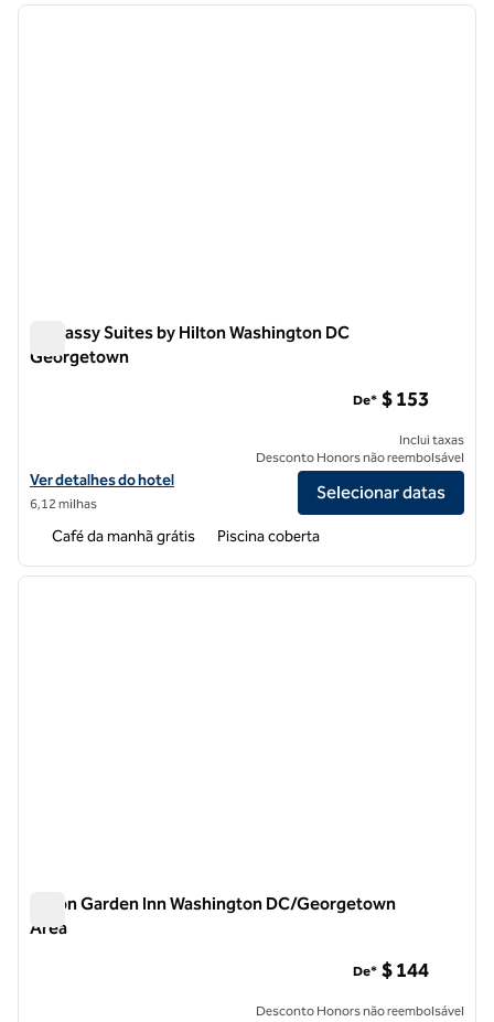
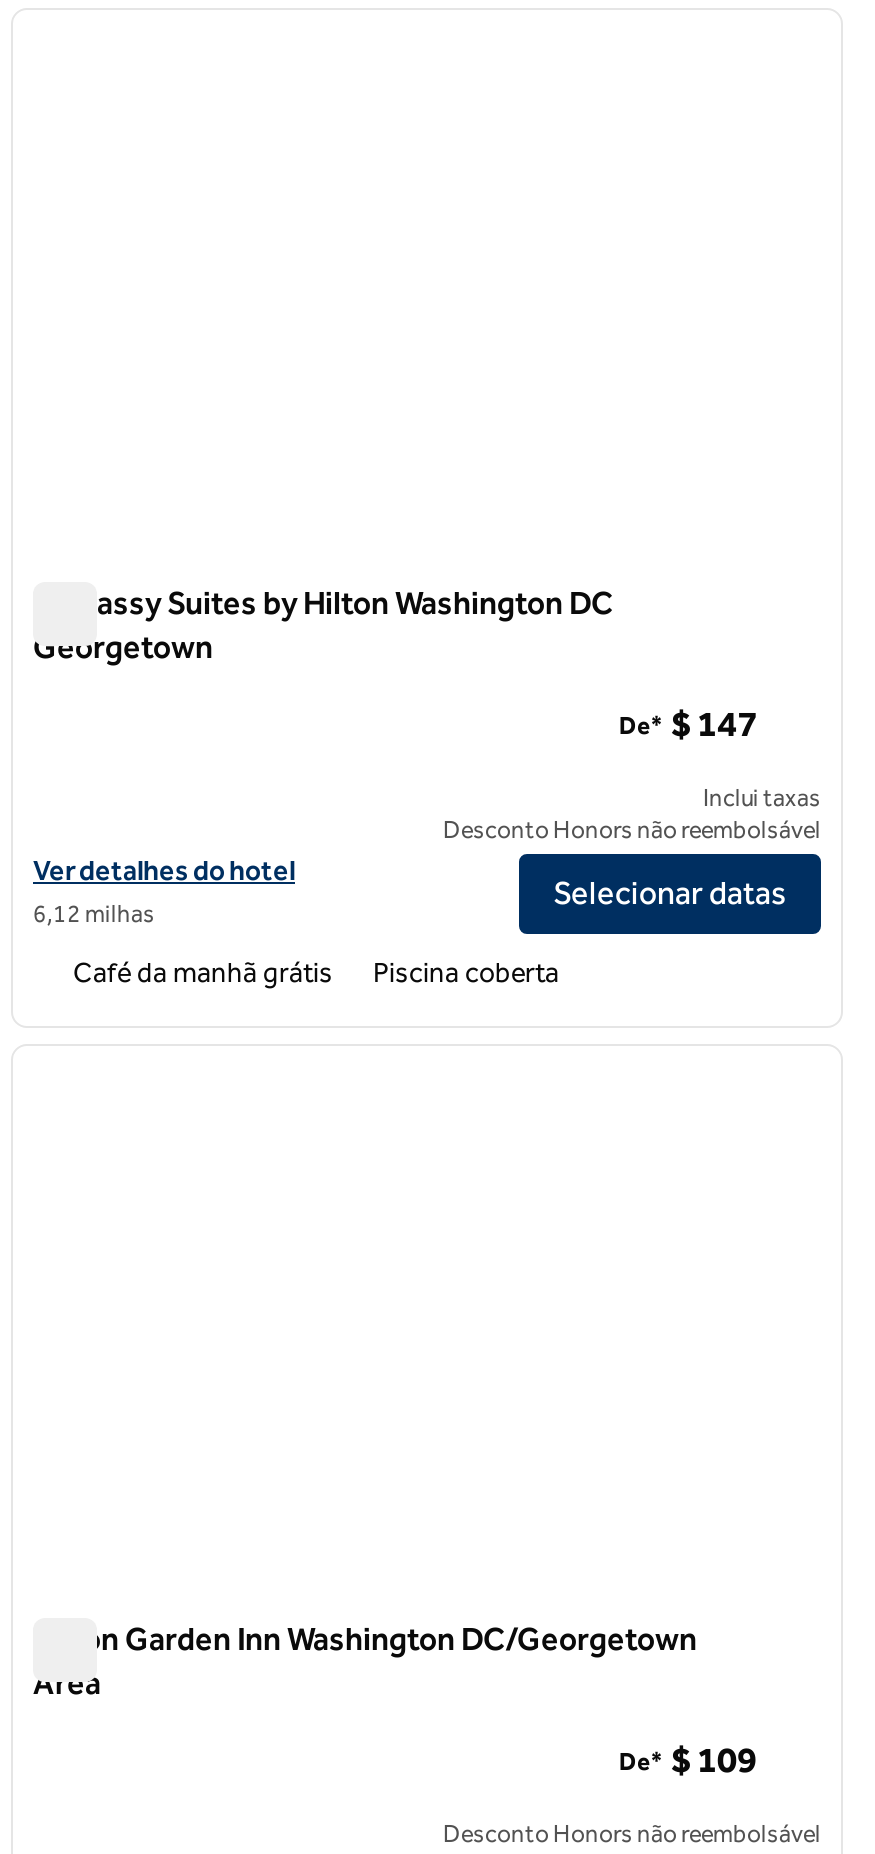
[353,387,429,412] De* $ 153 -> [619,703,757,747] De* $ 147
[353,958,429,983] De* $ 144 -> [619,1739,757,1783] De* $ 109

